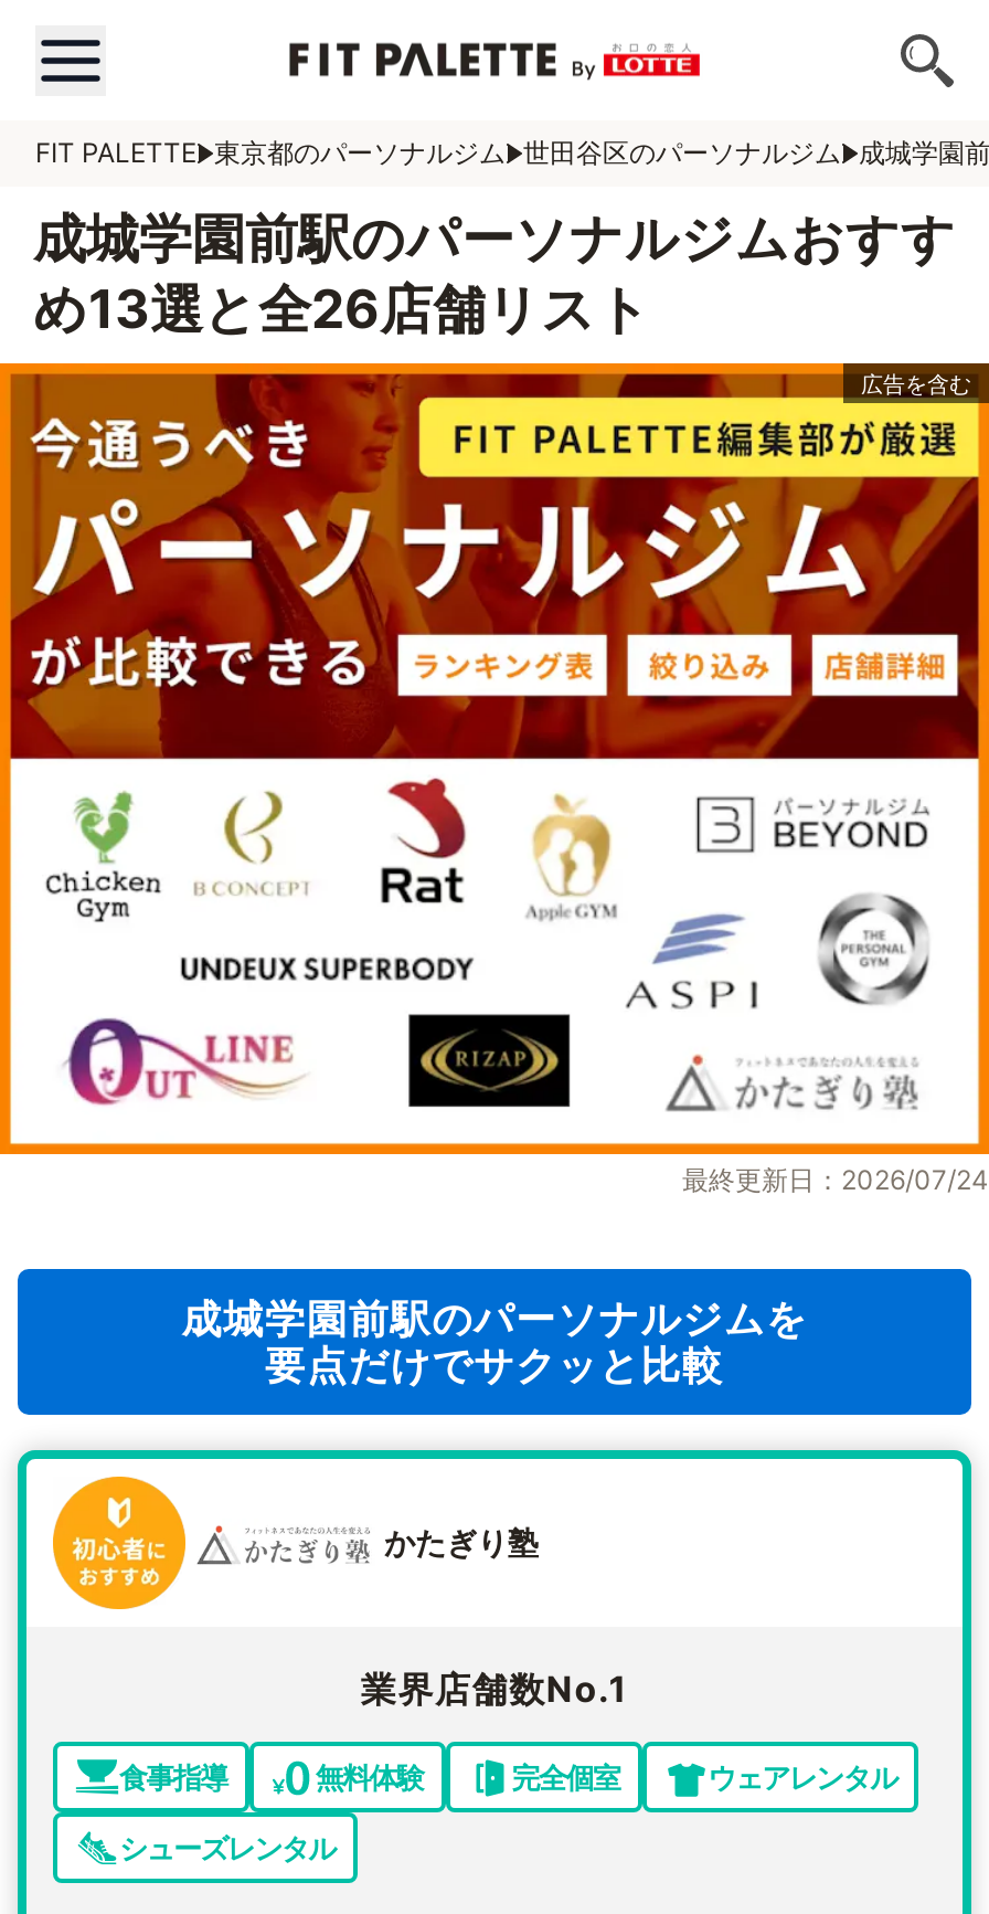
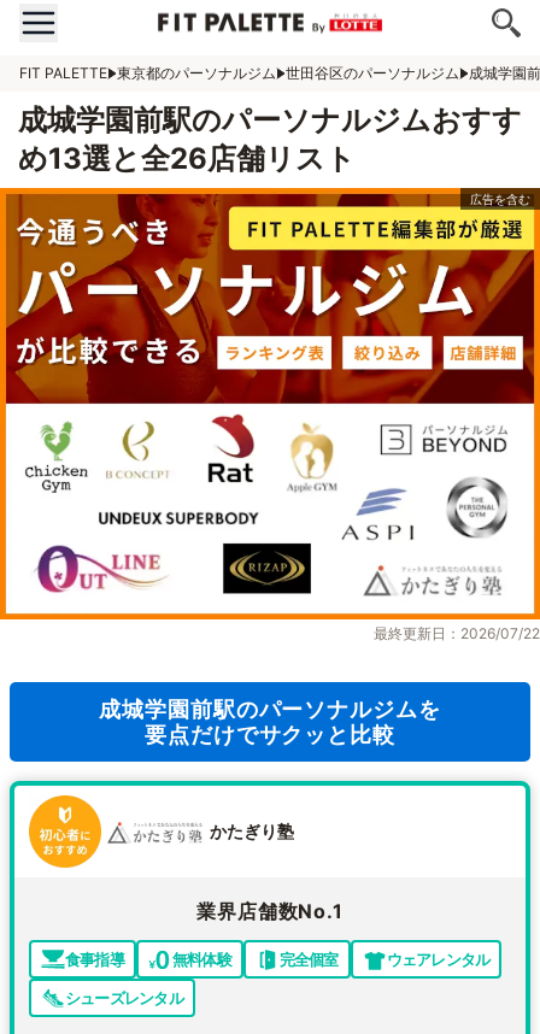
[682,1164,989,1197] 最終更新日：2026/07/24 -> [374,625,540,643] 最終更新日：2026/07/22

